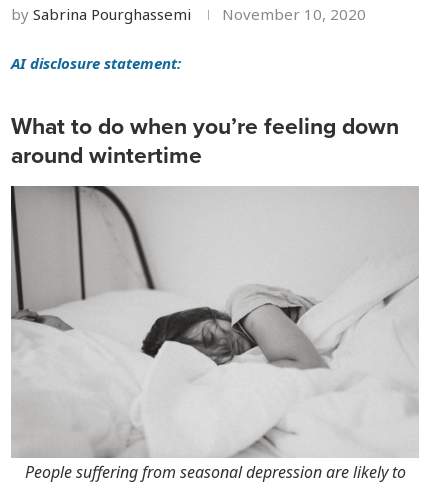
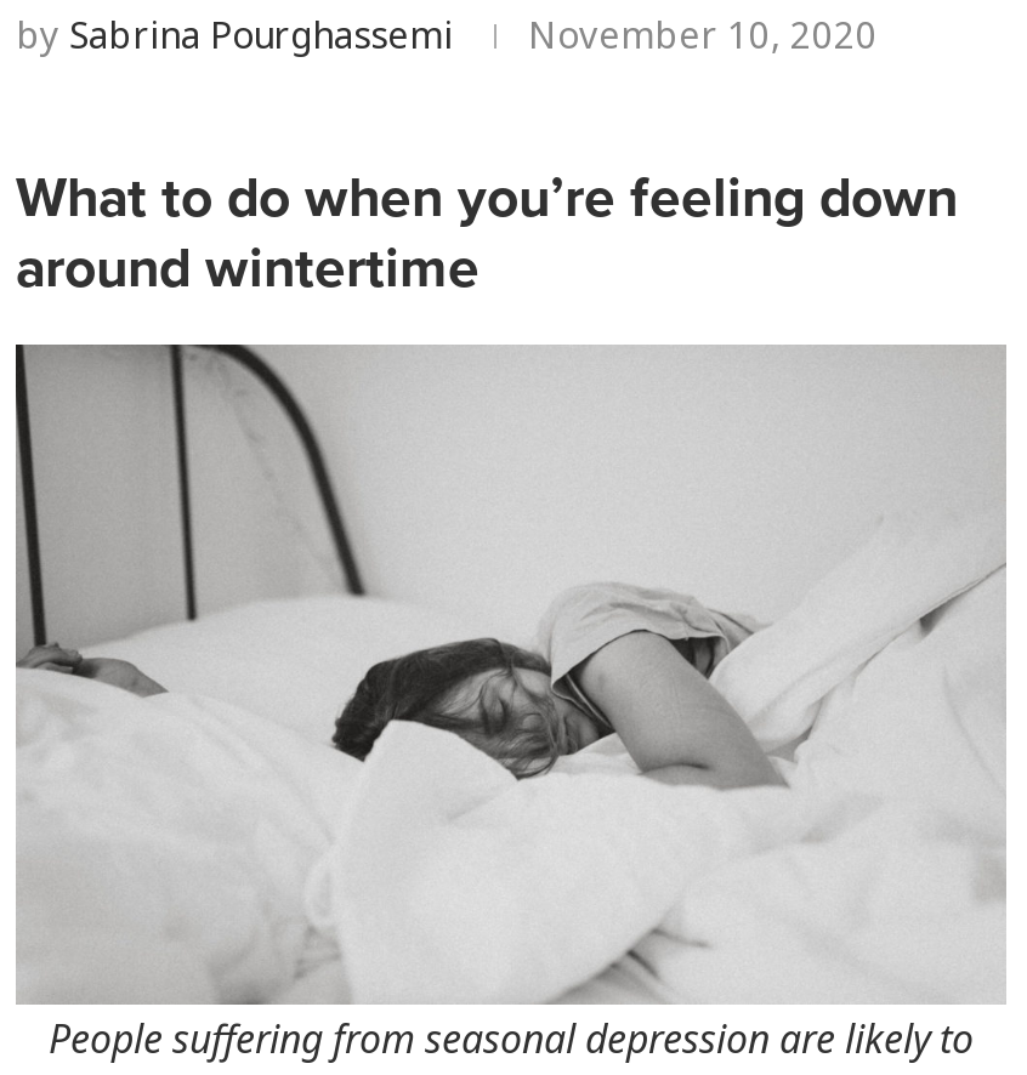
[11,53,181,73] AI disclosure statement: -> none

